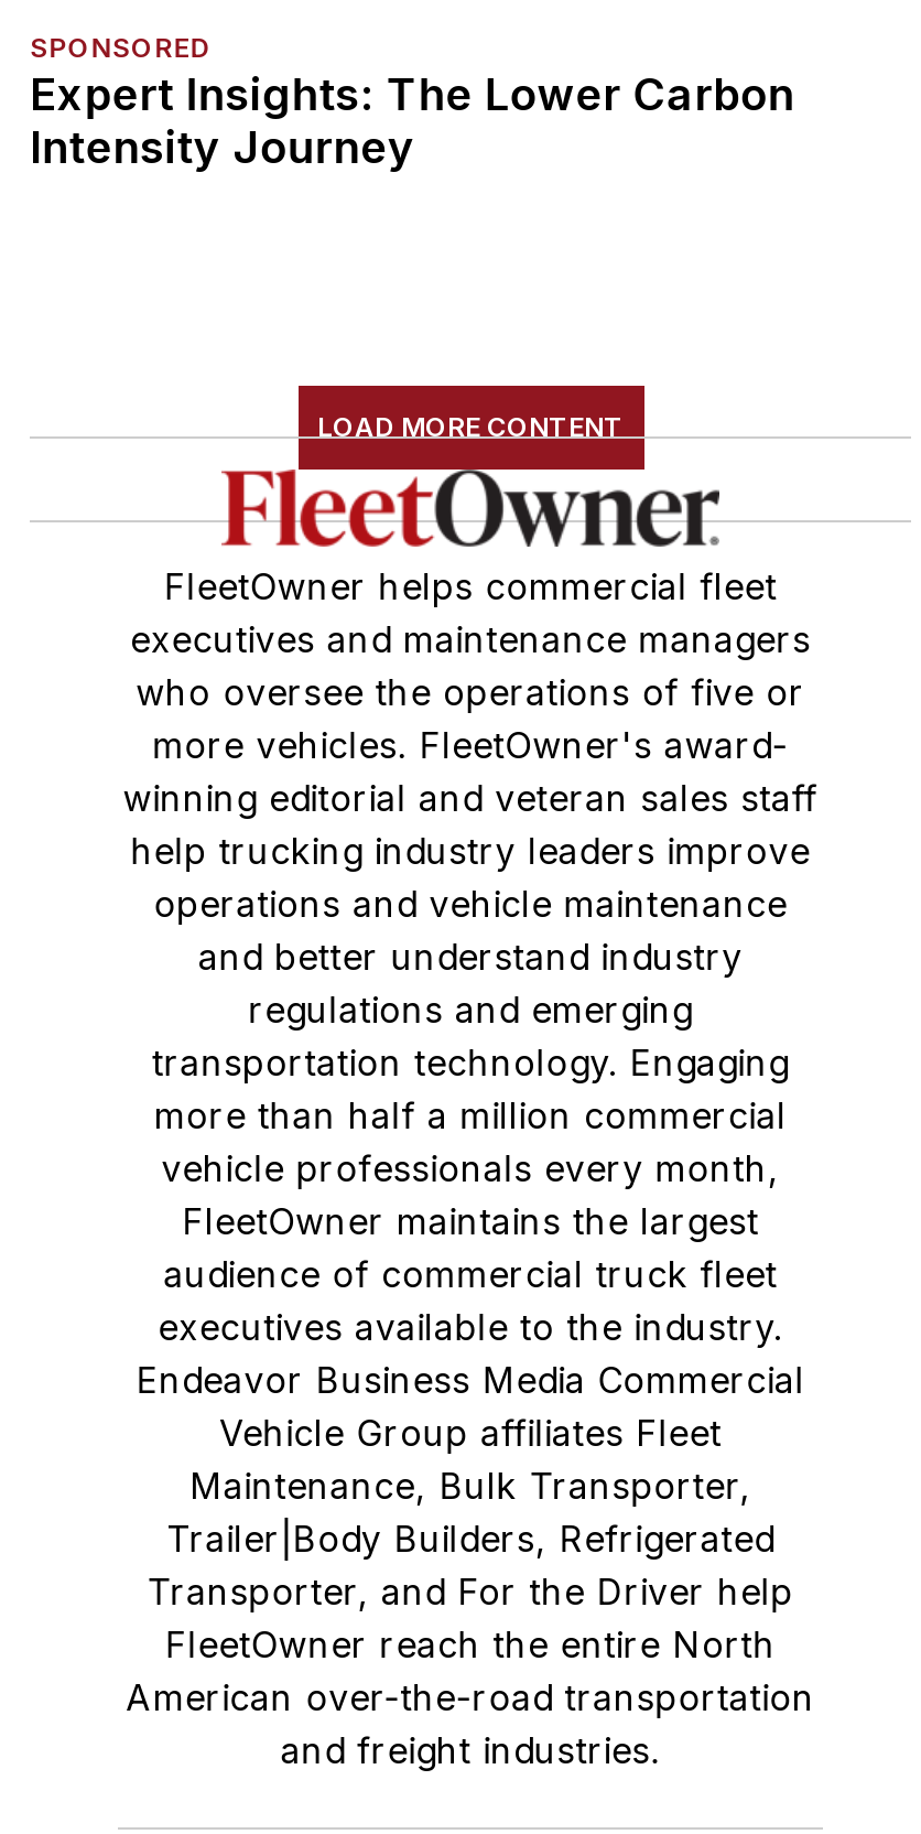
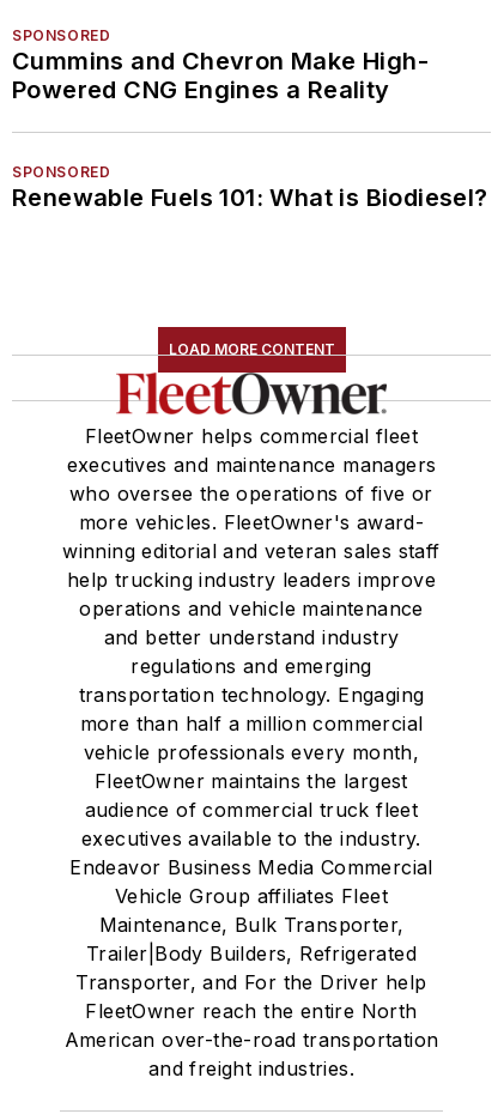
[30,69,795,175] Expert Insights: The Lower Carbon | Intensity Journey -> [12,47,488,212] Cummins and Chevron Make High- | Powered CNG Engines a Reality | SPONSORED | Renewable Fuels 101: What is Biodiesel?

